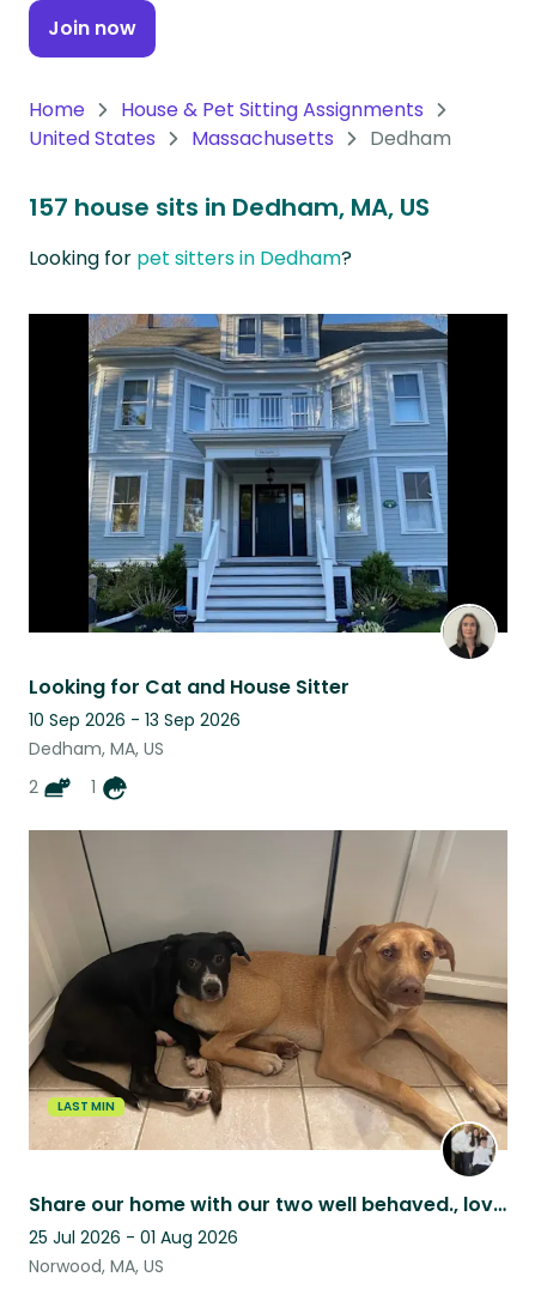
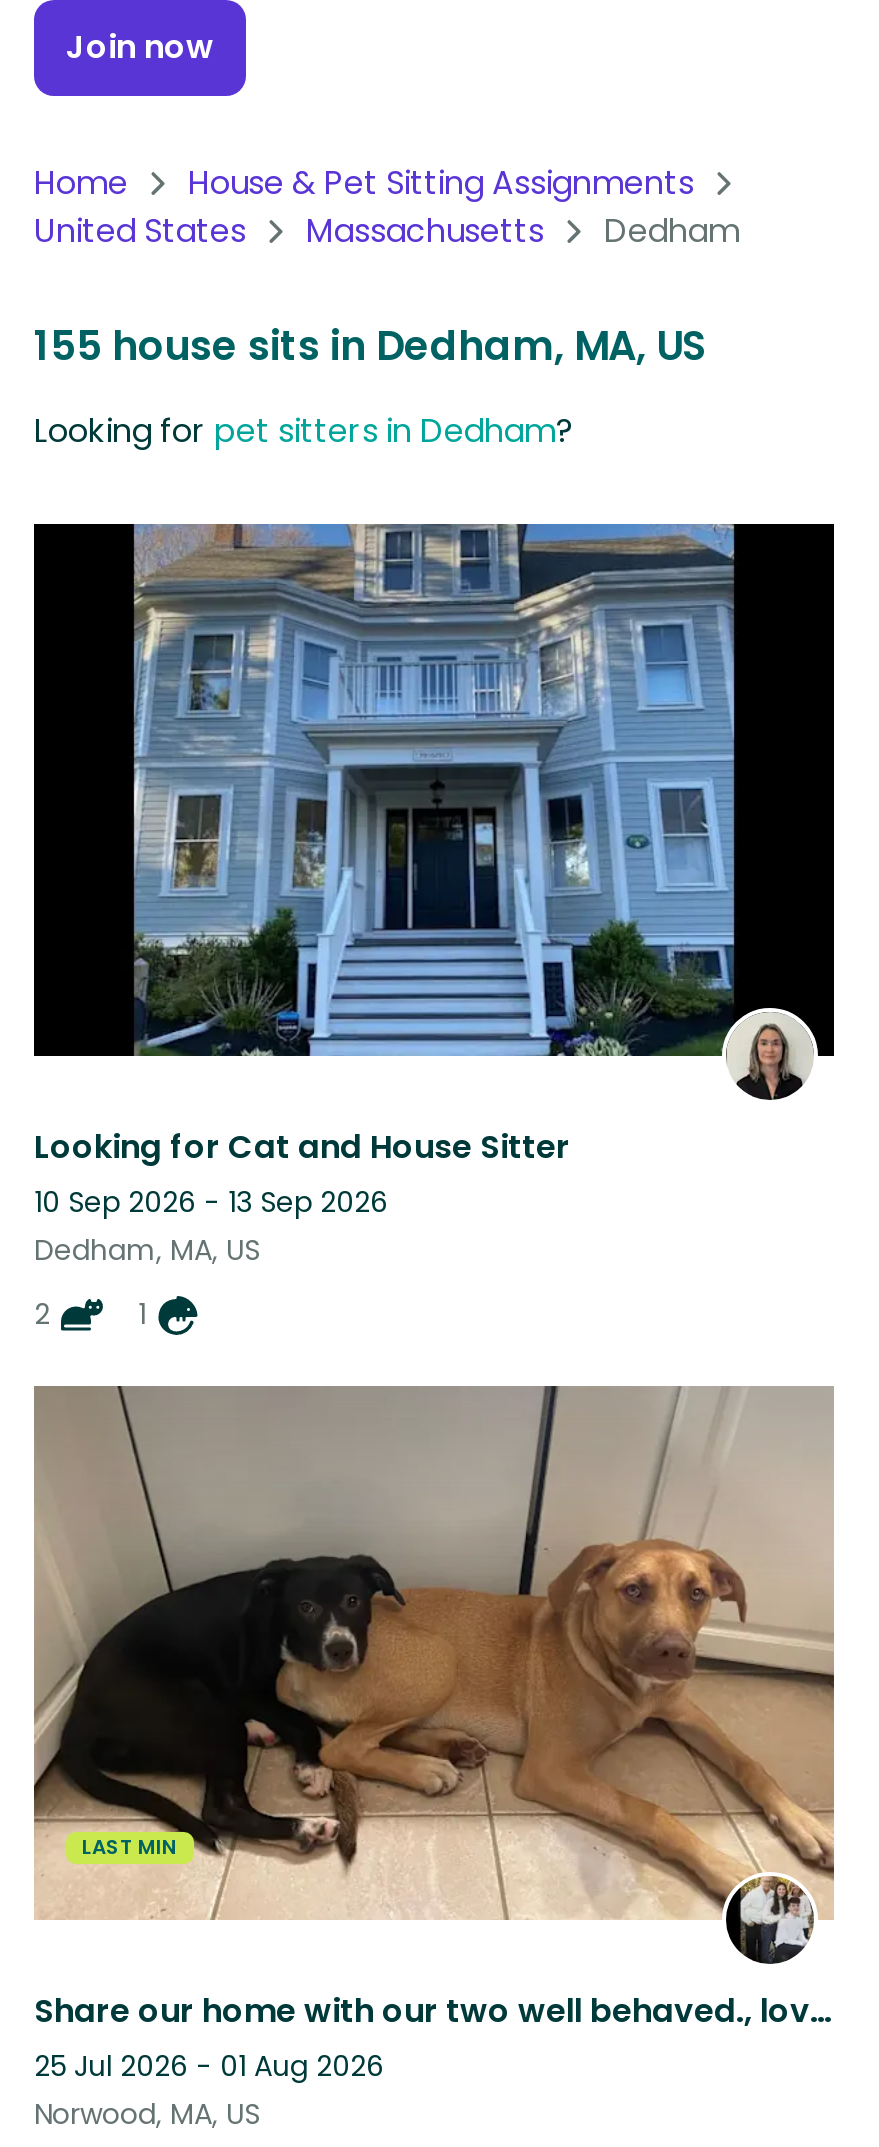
[29,190,430,224] 157 house sits in Dedham, MA, US -> [34,318,706,374] 155 house sits in Dedham, MA, US

